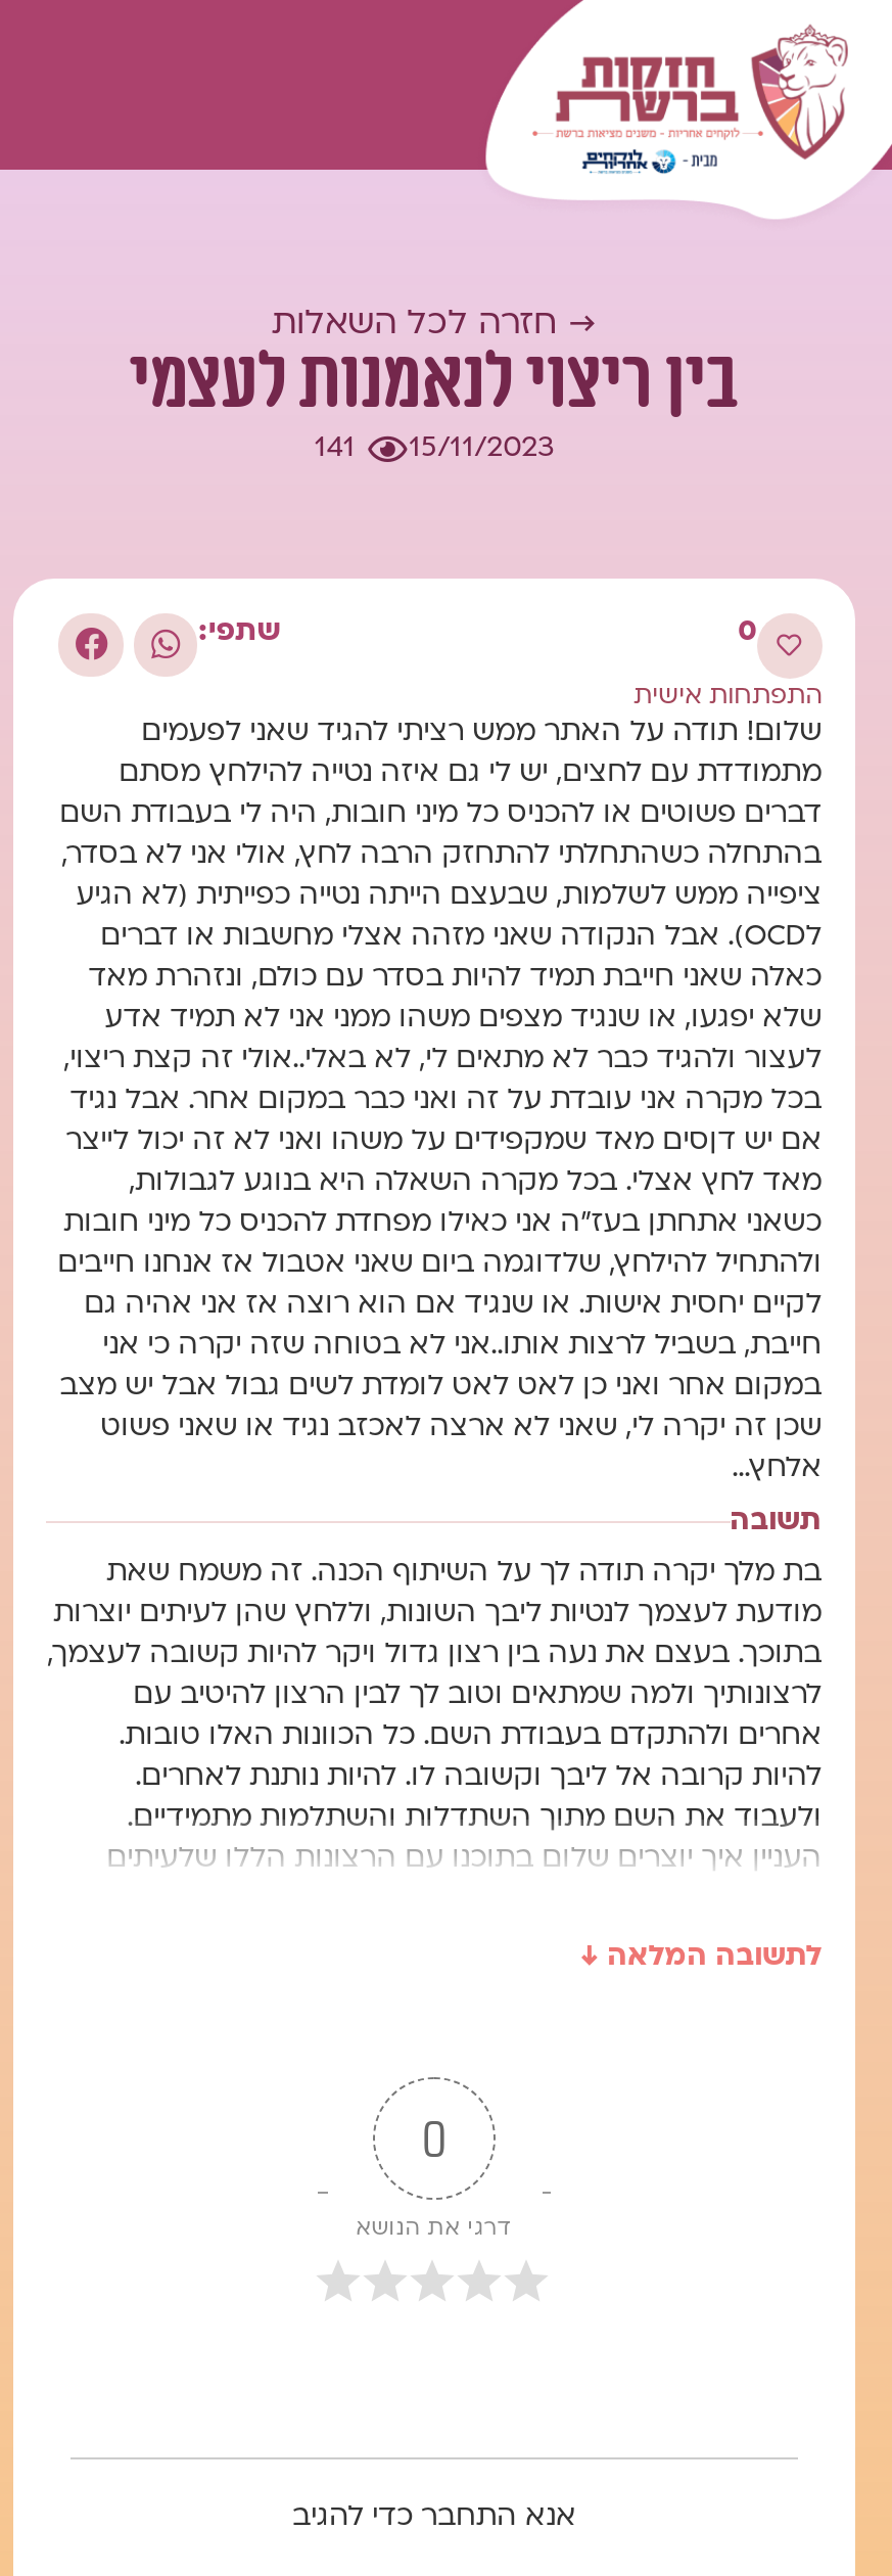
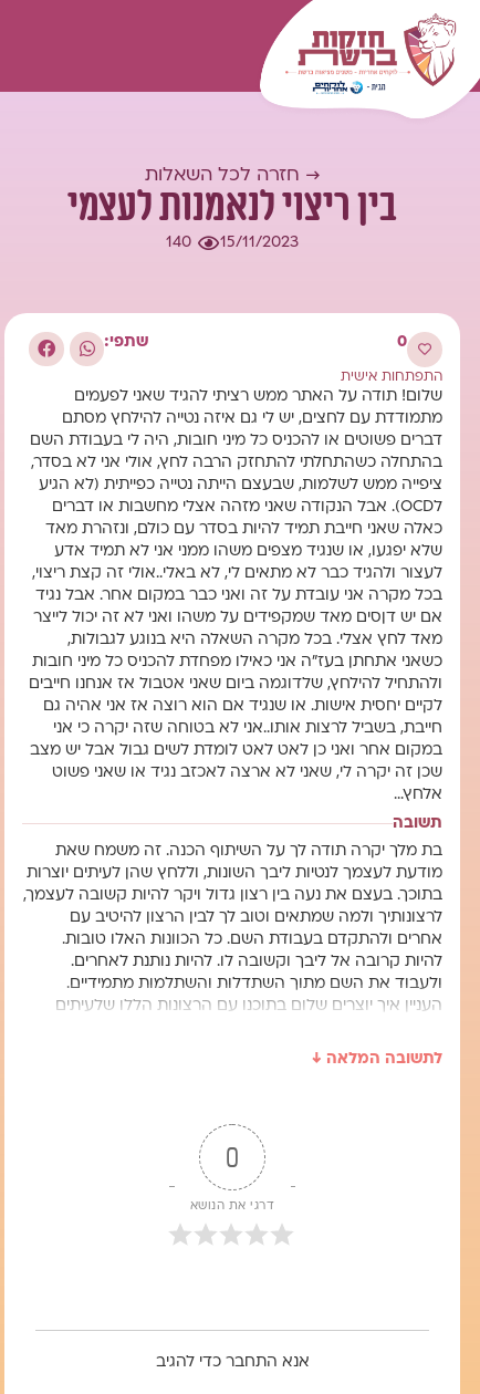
[314,435,355,461] 141 -> [166,235,191,250] 140

